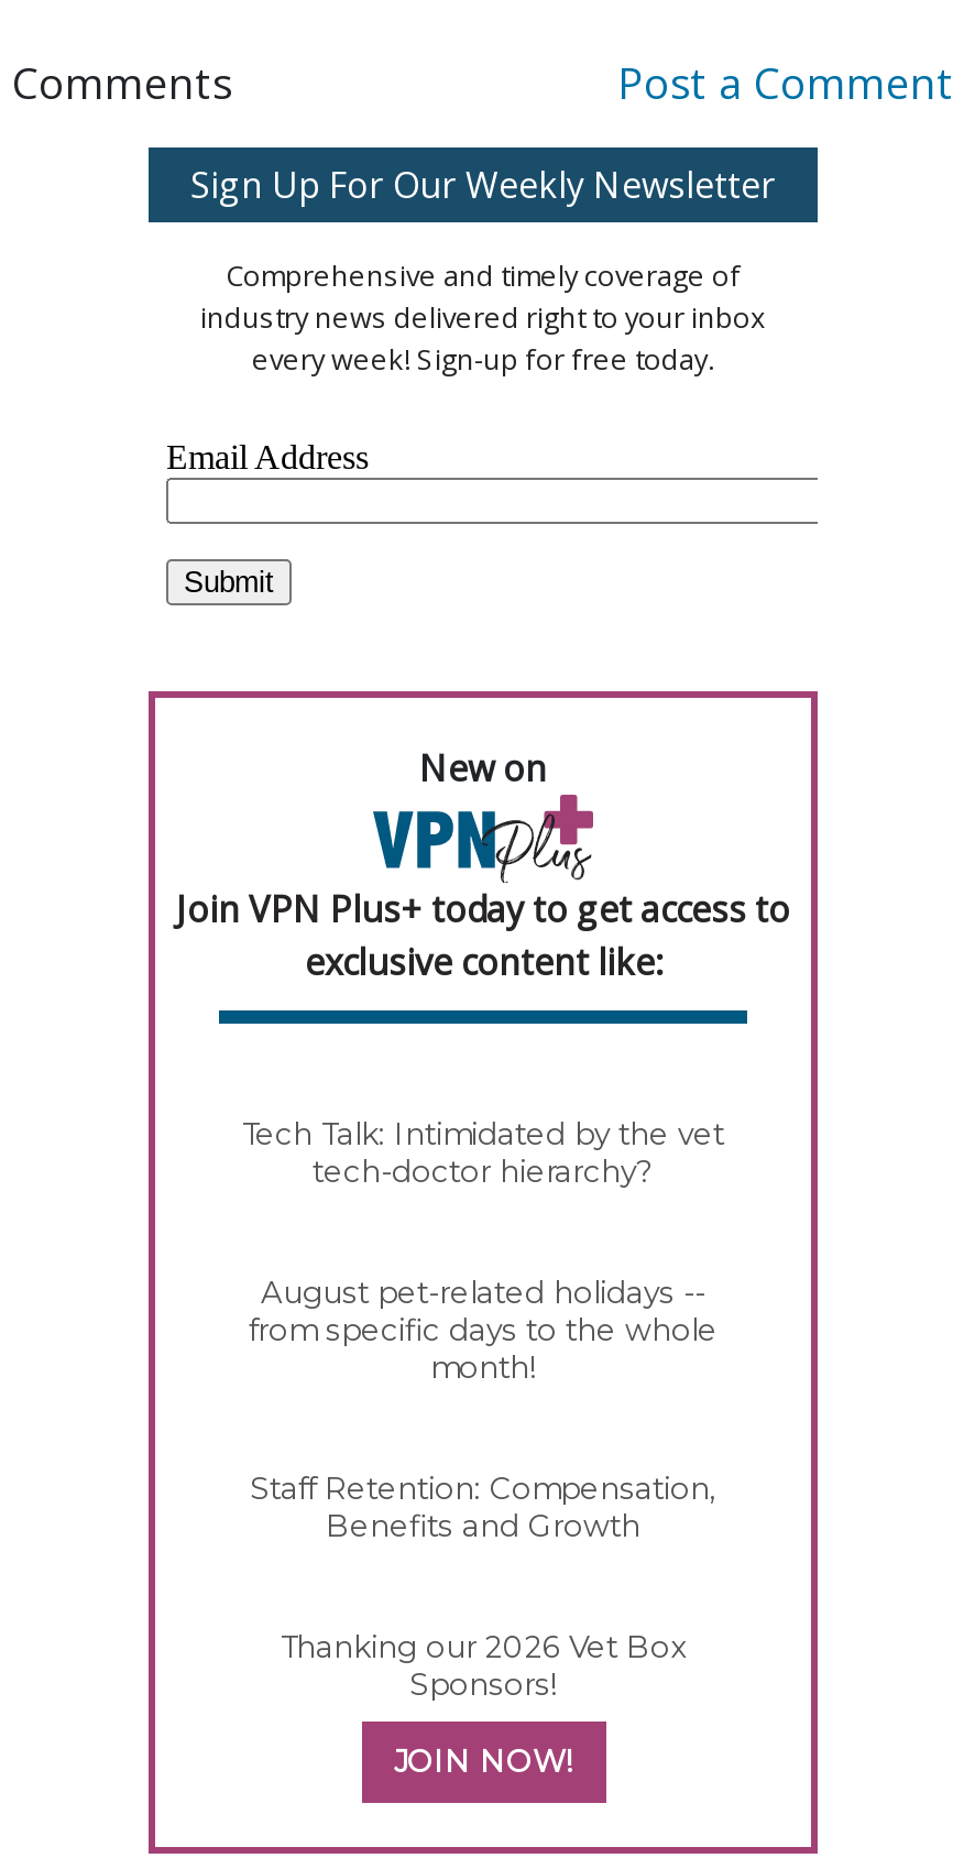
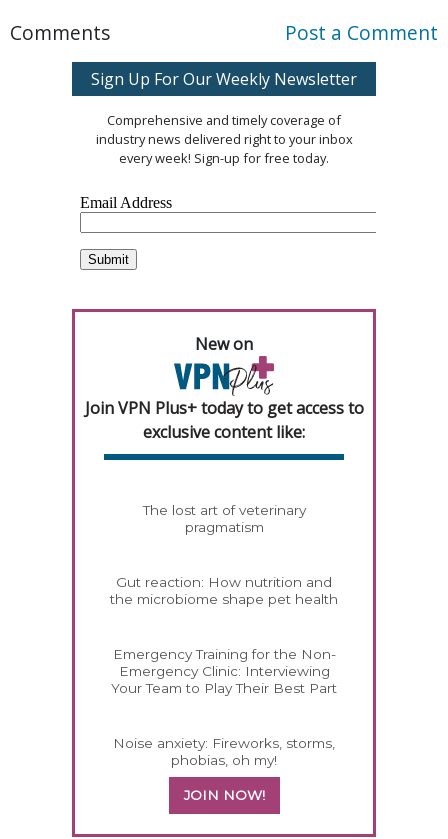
[242,1115,724,1188] Tech Talk: Intimidated by the vet | tech-doctor hierarchy? -> [142,502,305,535] The lost art of veterinary | pragmatism
[249,1274,717,1384] August pet-related holidays -- | from specific days to the whole | month! -> [110,574,338,607] Gut reaction: How nutrition and | the microbiome shape pet health
[250,1470,716,1542] Staff Retention: Compensation, | Benefits and Growth -> [111,646,337,696] Emergency Training for the Non- | Emergency Clinic: Interviewing | Your Team to Play Their Best Part
[281,1628,686,1701] Thanking our 2026 Vet Box | Sponsors! -> [113,735,335,768] Noise anxiety: Fireworks, storms, | phobias, oh my!

